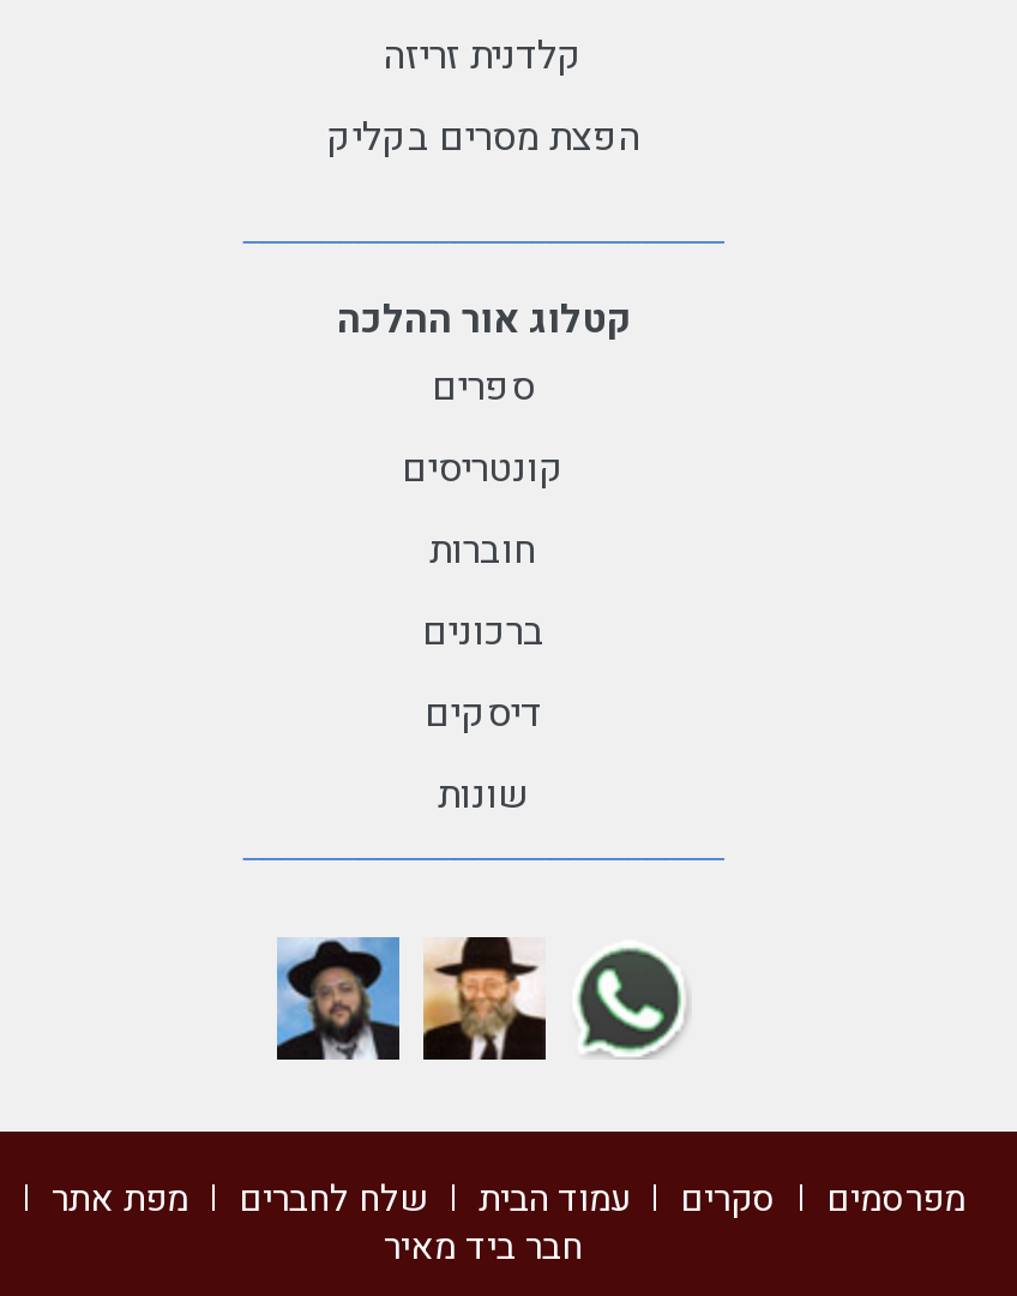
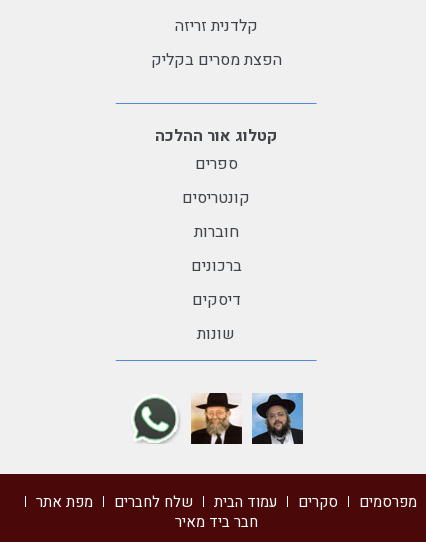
[275,935,402,1062] [image] -> [130,393,181,444] [image]
[570,937,692,1060] [image] -> [251,392,304,445] [image]

